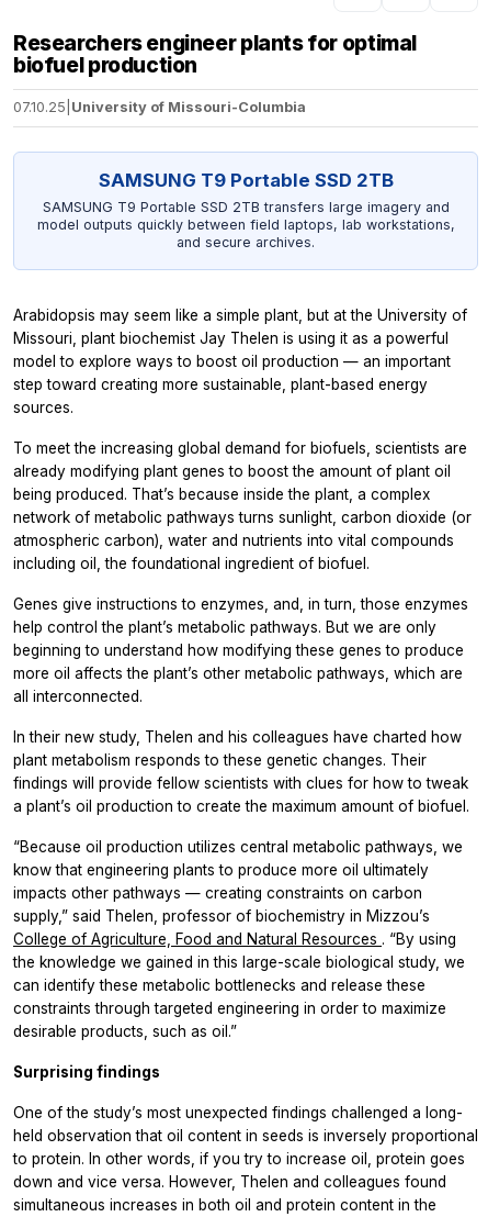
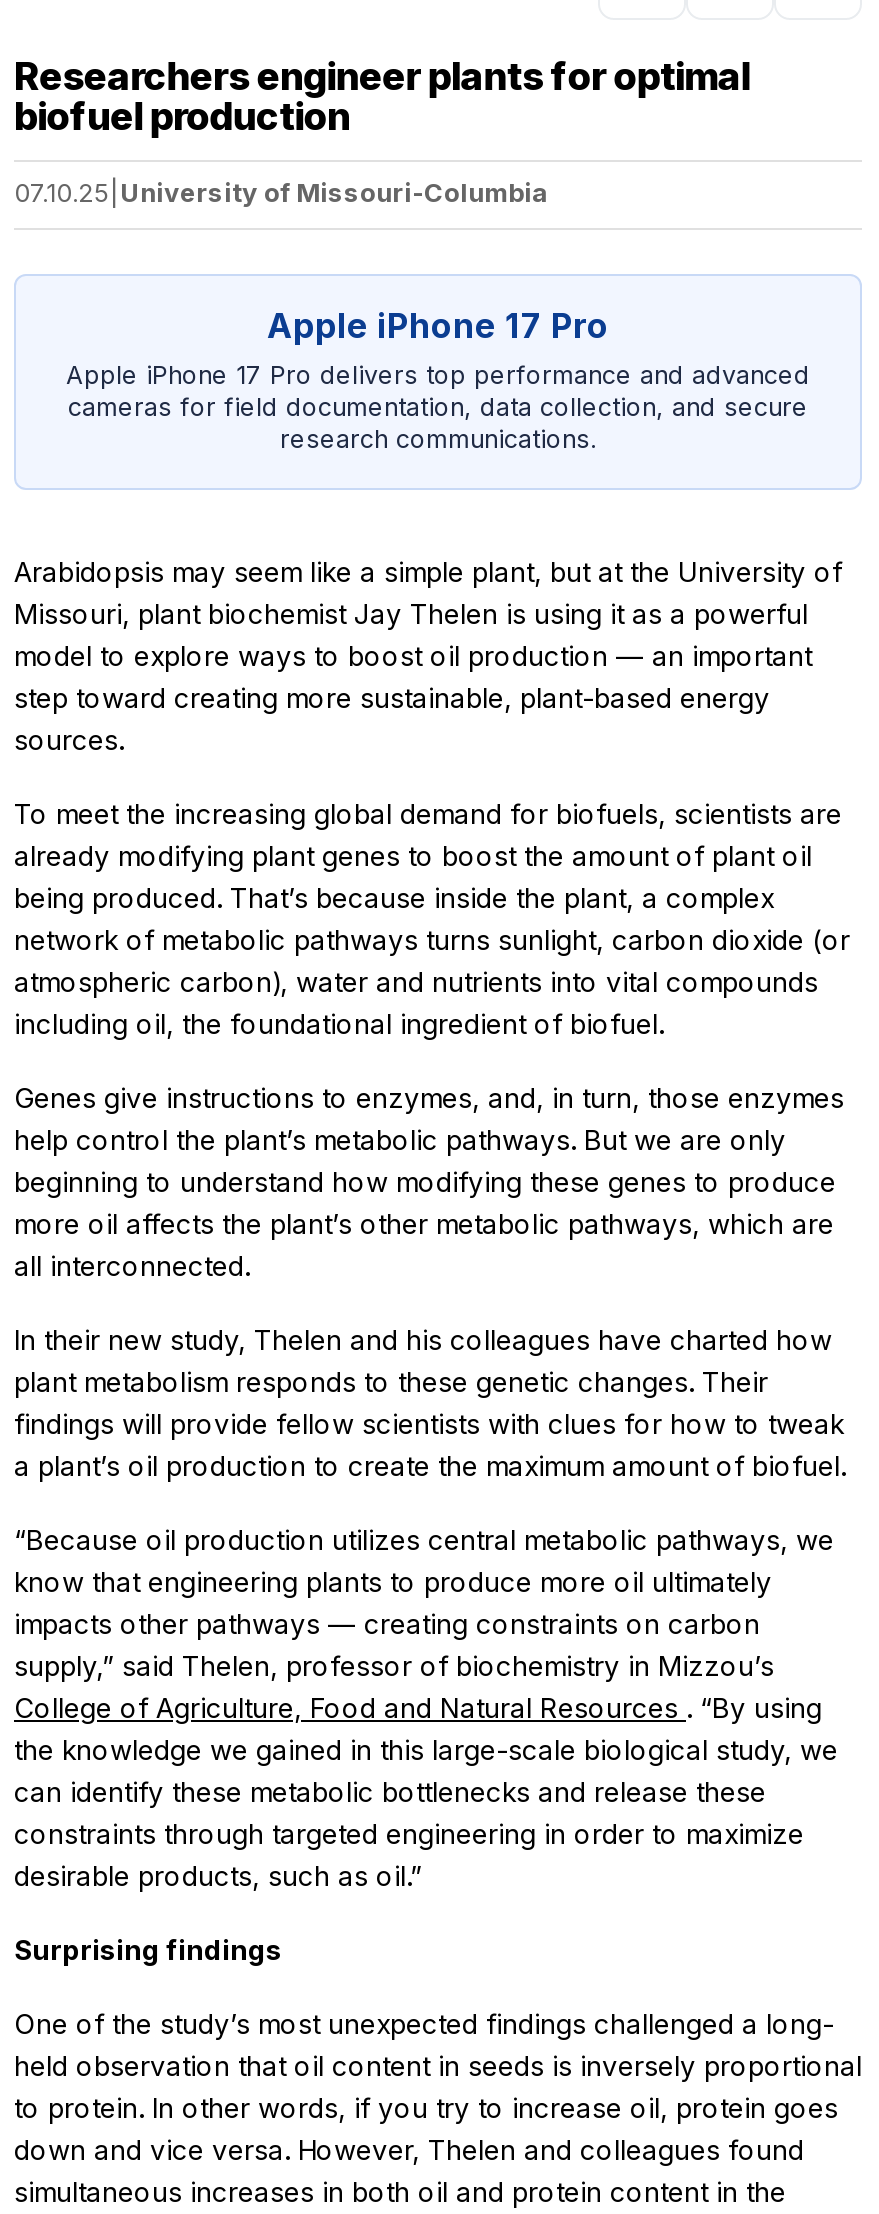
[37,169,455,251] SAMSUNG T9 Portable SSD 2TB | SAMSUNG T9 Portable SSD 2TB transfers large imagery and | model outputs quickly between field laptops, lab workstations, | and secure archives. -> [66,306,810,454] Apple iPhone 17 Pro | Apple iPhone 17 Pro delivers top performance and advanced | cameras for field documentation, data collection, and secure | research communications.

